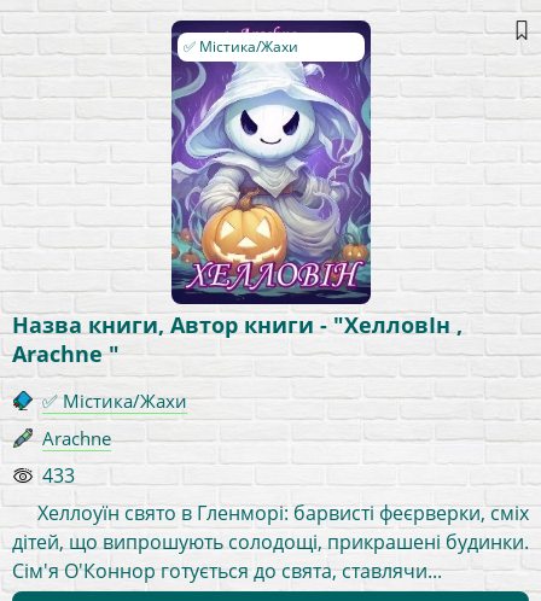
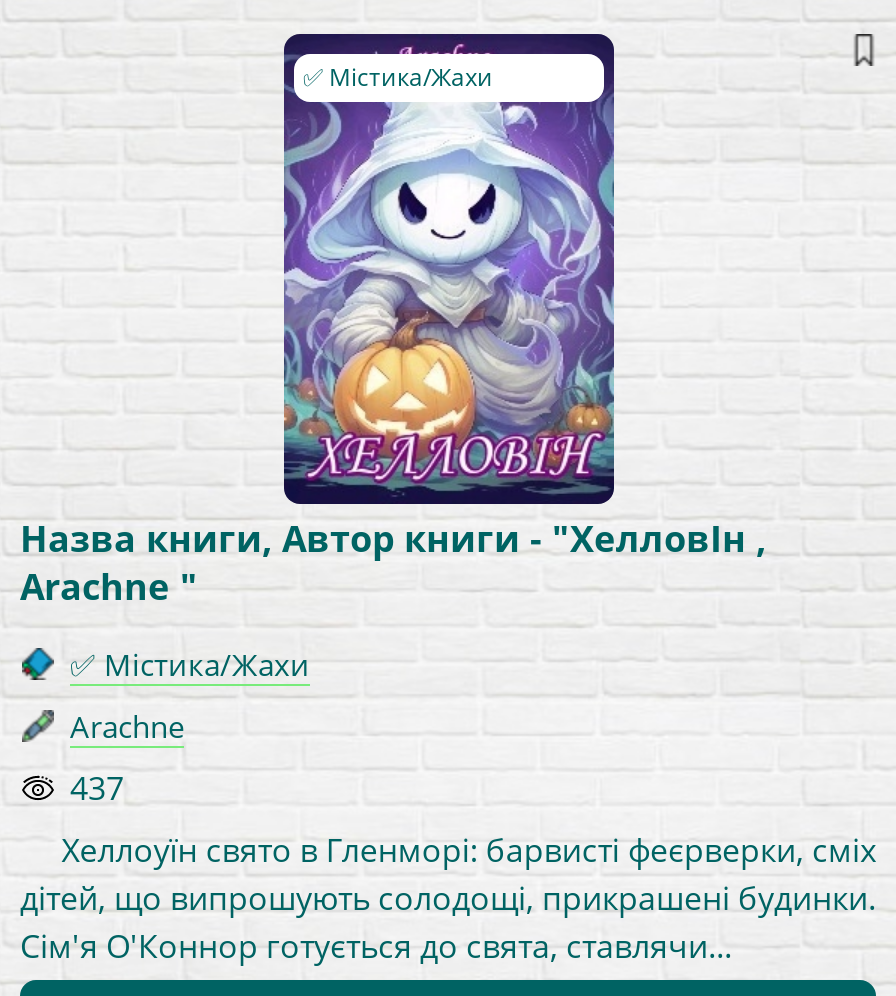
[42,462,75,489] 433 -> [70,766,124,810] 437

